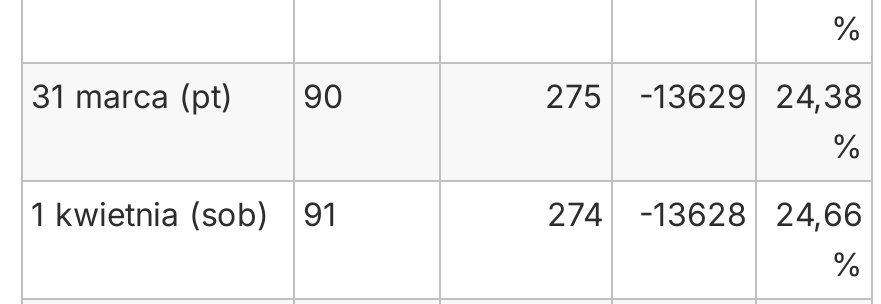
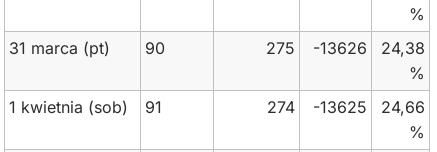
[545,76,863,116] 275 -13629 24,38 -> [266,38,425,58] 275 -13626 24,38
[547,194,863,234] 274 -13628 24,66 -> [267,97,425,117] 274 -13625 24,66

